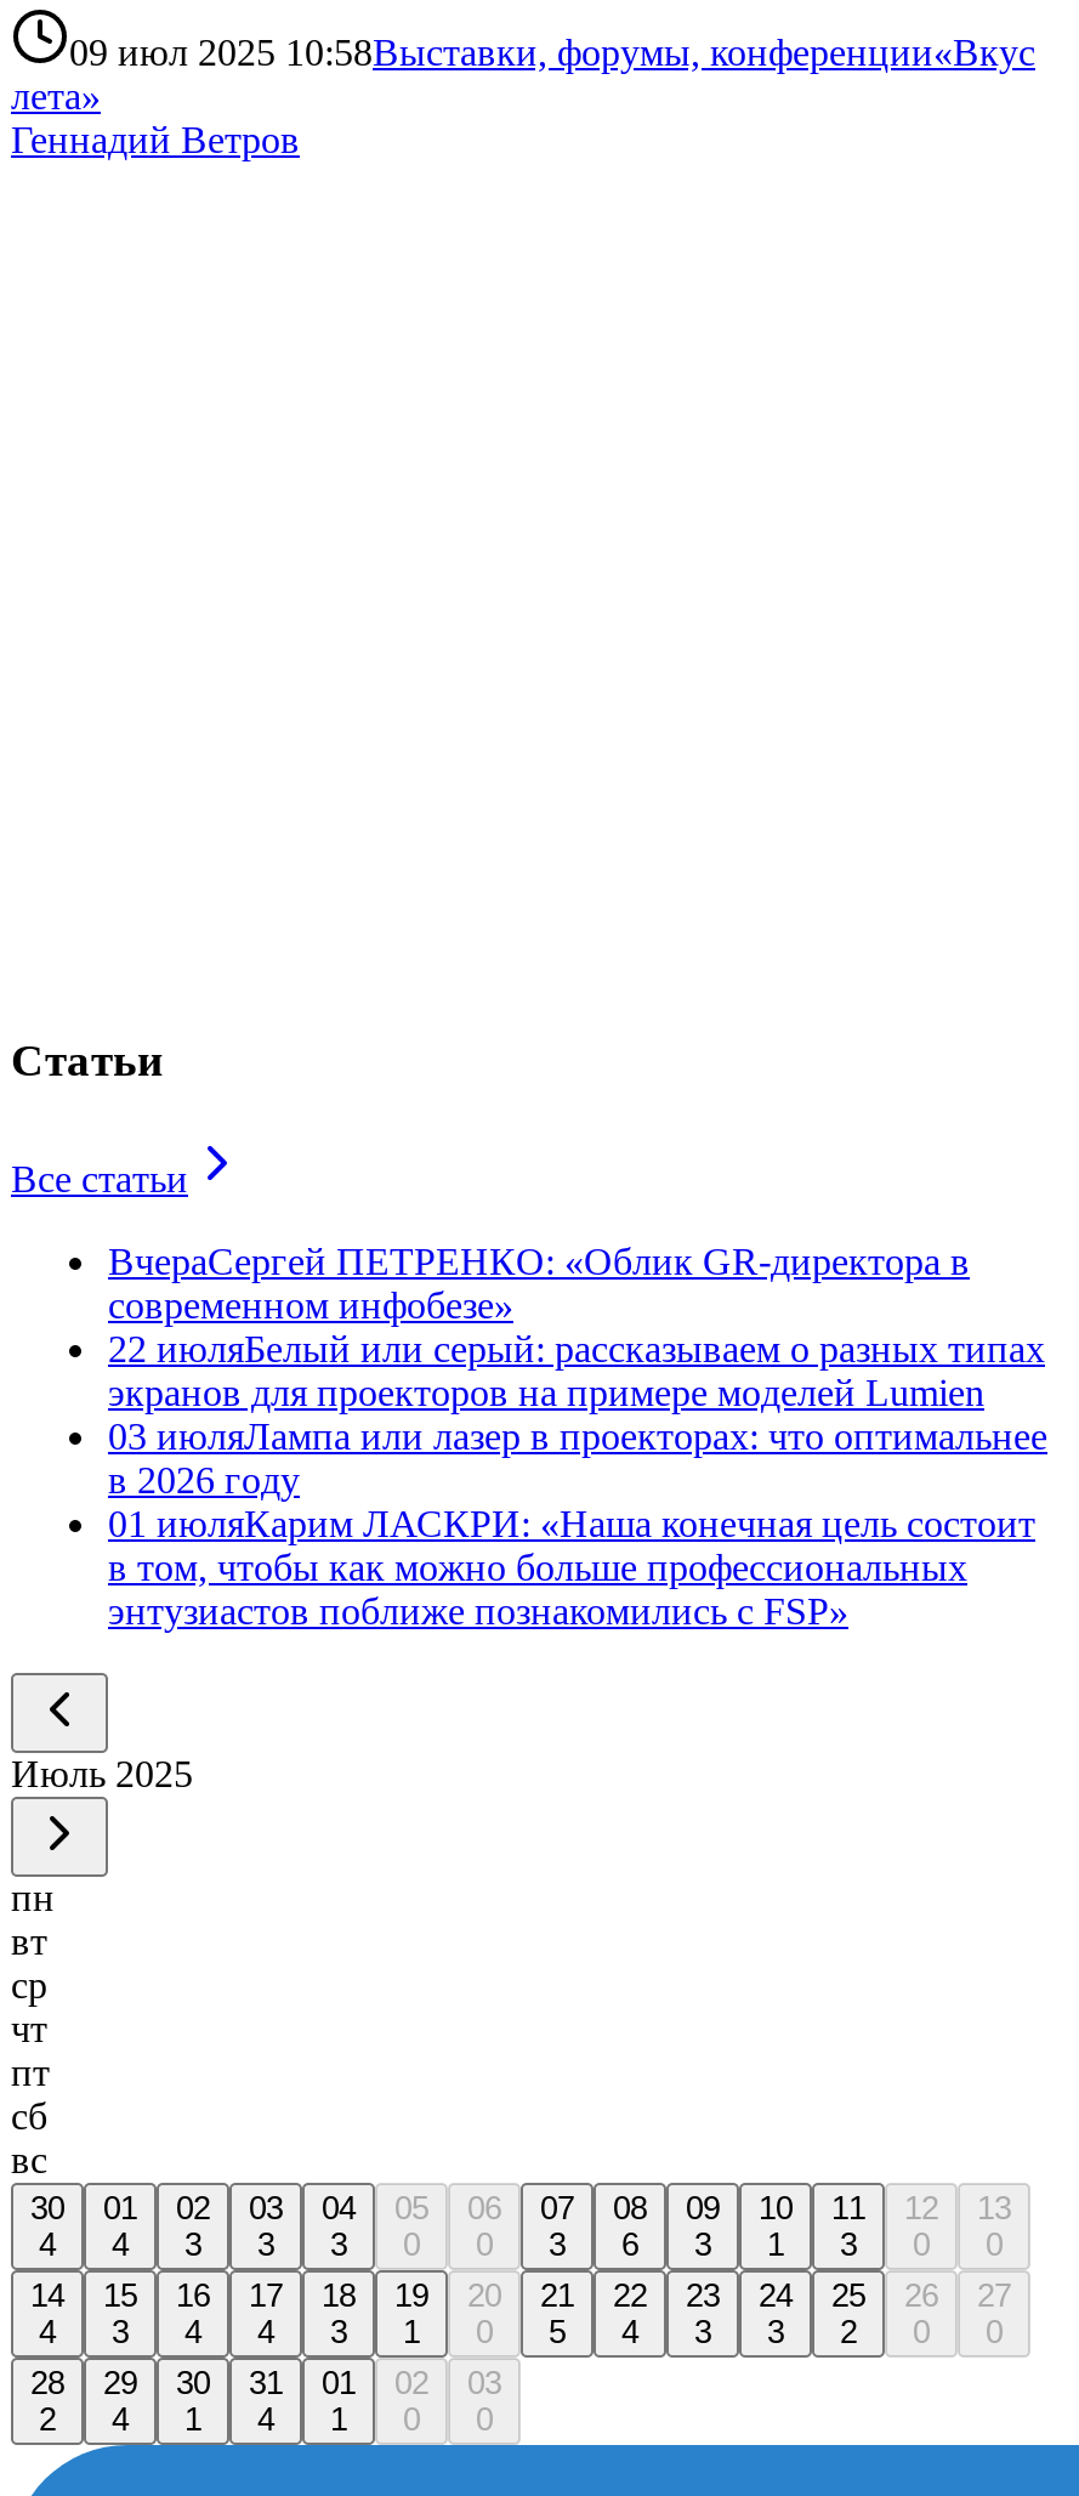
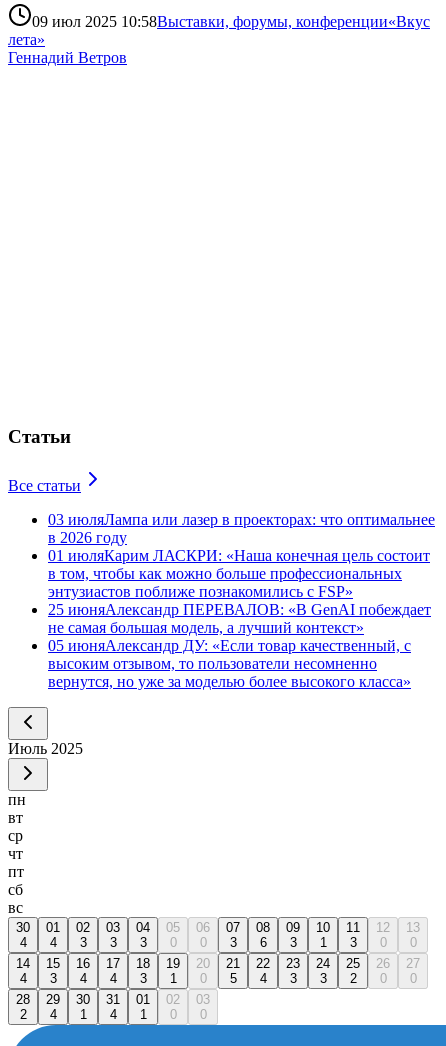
[108,1240,1045,1412] ВчераСергей ПЕТРЕНКО: «Облик GR‑директора в | современном инфобезе» | 22 июляБелый или серый: рассказываем о разных типах | экранов для проекторов на примере моделей Lumien -> none
moved [108,1415,1047,1631] -> [48,511,435,600]: 03 июляЛампа или лазер в проекторах: что оптимальнее | в 2026 году | 01 июляКарим ЛАСКРИ: «Наша конечная цель состоит | в том, чтобы как можно больше профессиональных | энтузиастов поближе познакомились с FSP»
none -> [48,601,431,690] 25 июняАлександр ПЕРЕВАЛОВ: «В GenAI побеждает | не самая большая модель, а лучший контекст» | 05 июняАлександр ДУ: «Если товар качественный, с | высоким отзывом, то пользователи несомненно | вернутся, но уже за моделью более высокого класса»

